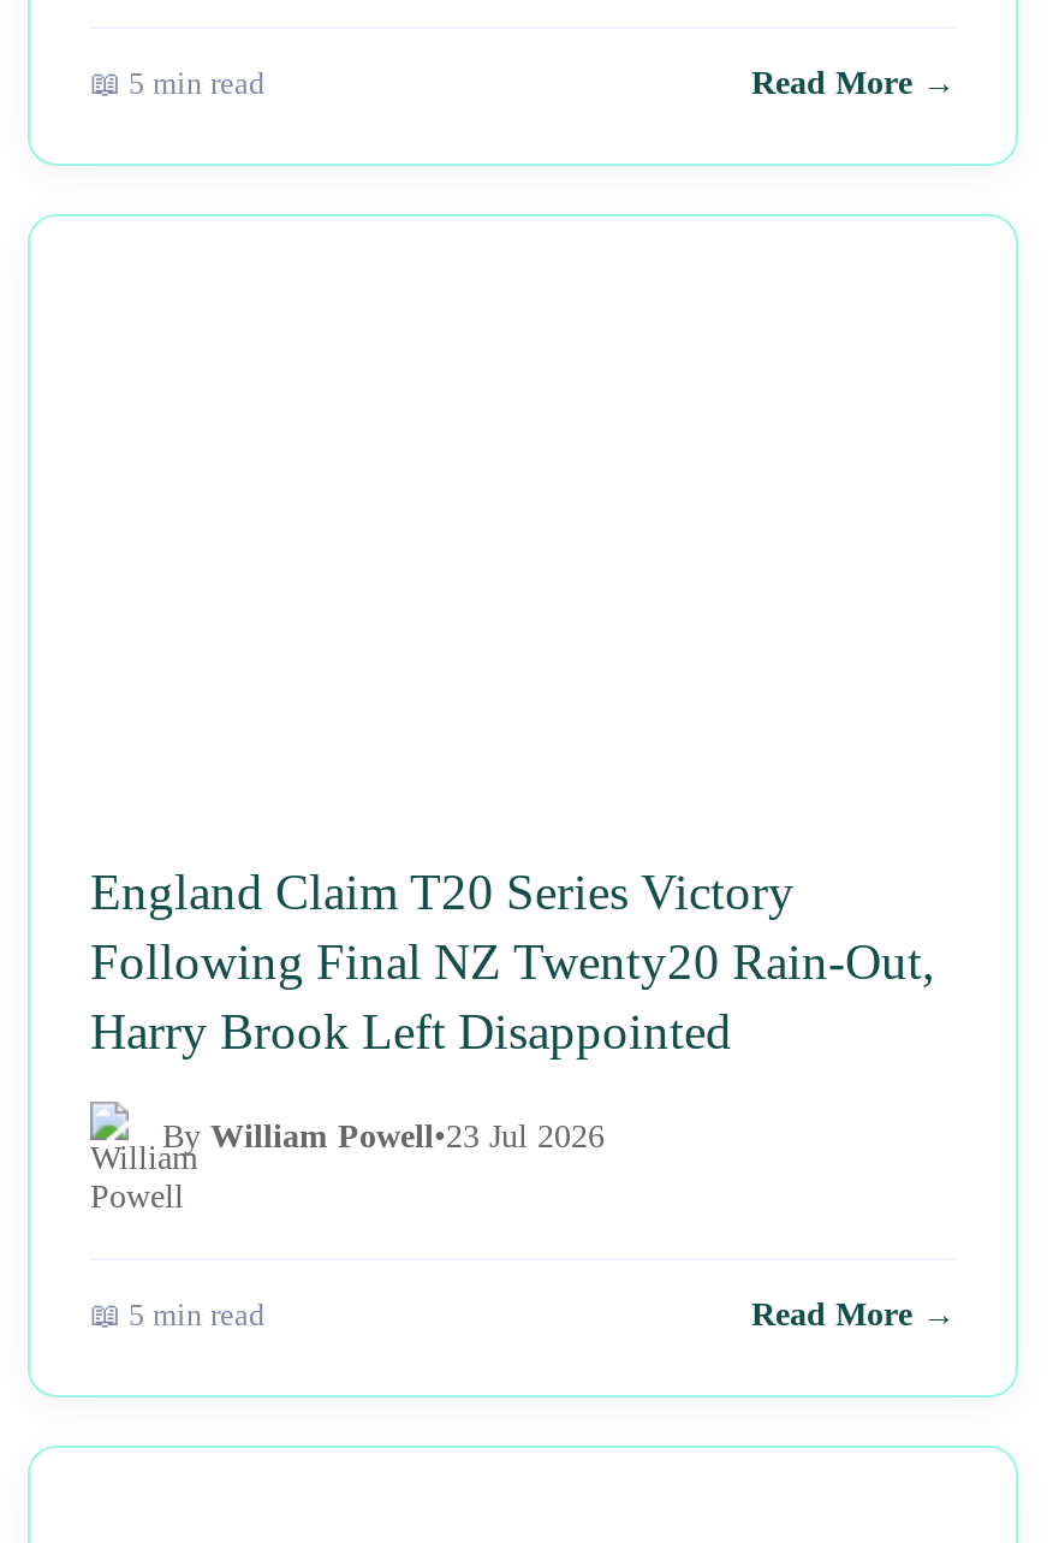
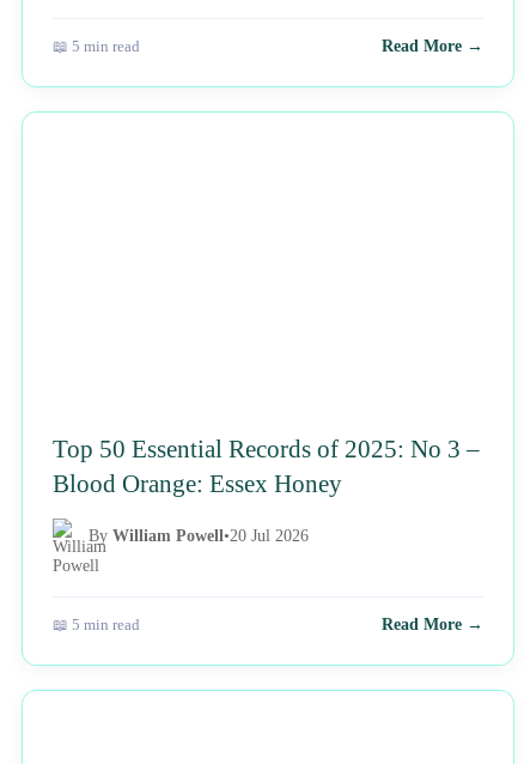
[90,863,934,1058] England Claim T20 Series Victory | Following Final NZ Twenty20 Rain-Out, | Harry Brook Left Disappointed -> [53,435,480,497] Top 50 Essential Records of 2025: No 3 – | Blood Orange: Essex Honey
[162,1118,605,1154] By William Powell•23 Jul 2026 -> [89,527,309,545] By William Powell•20 Jul 2026

